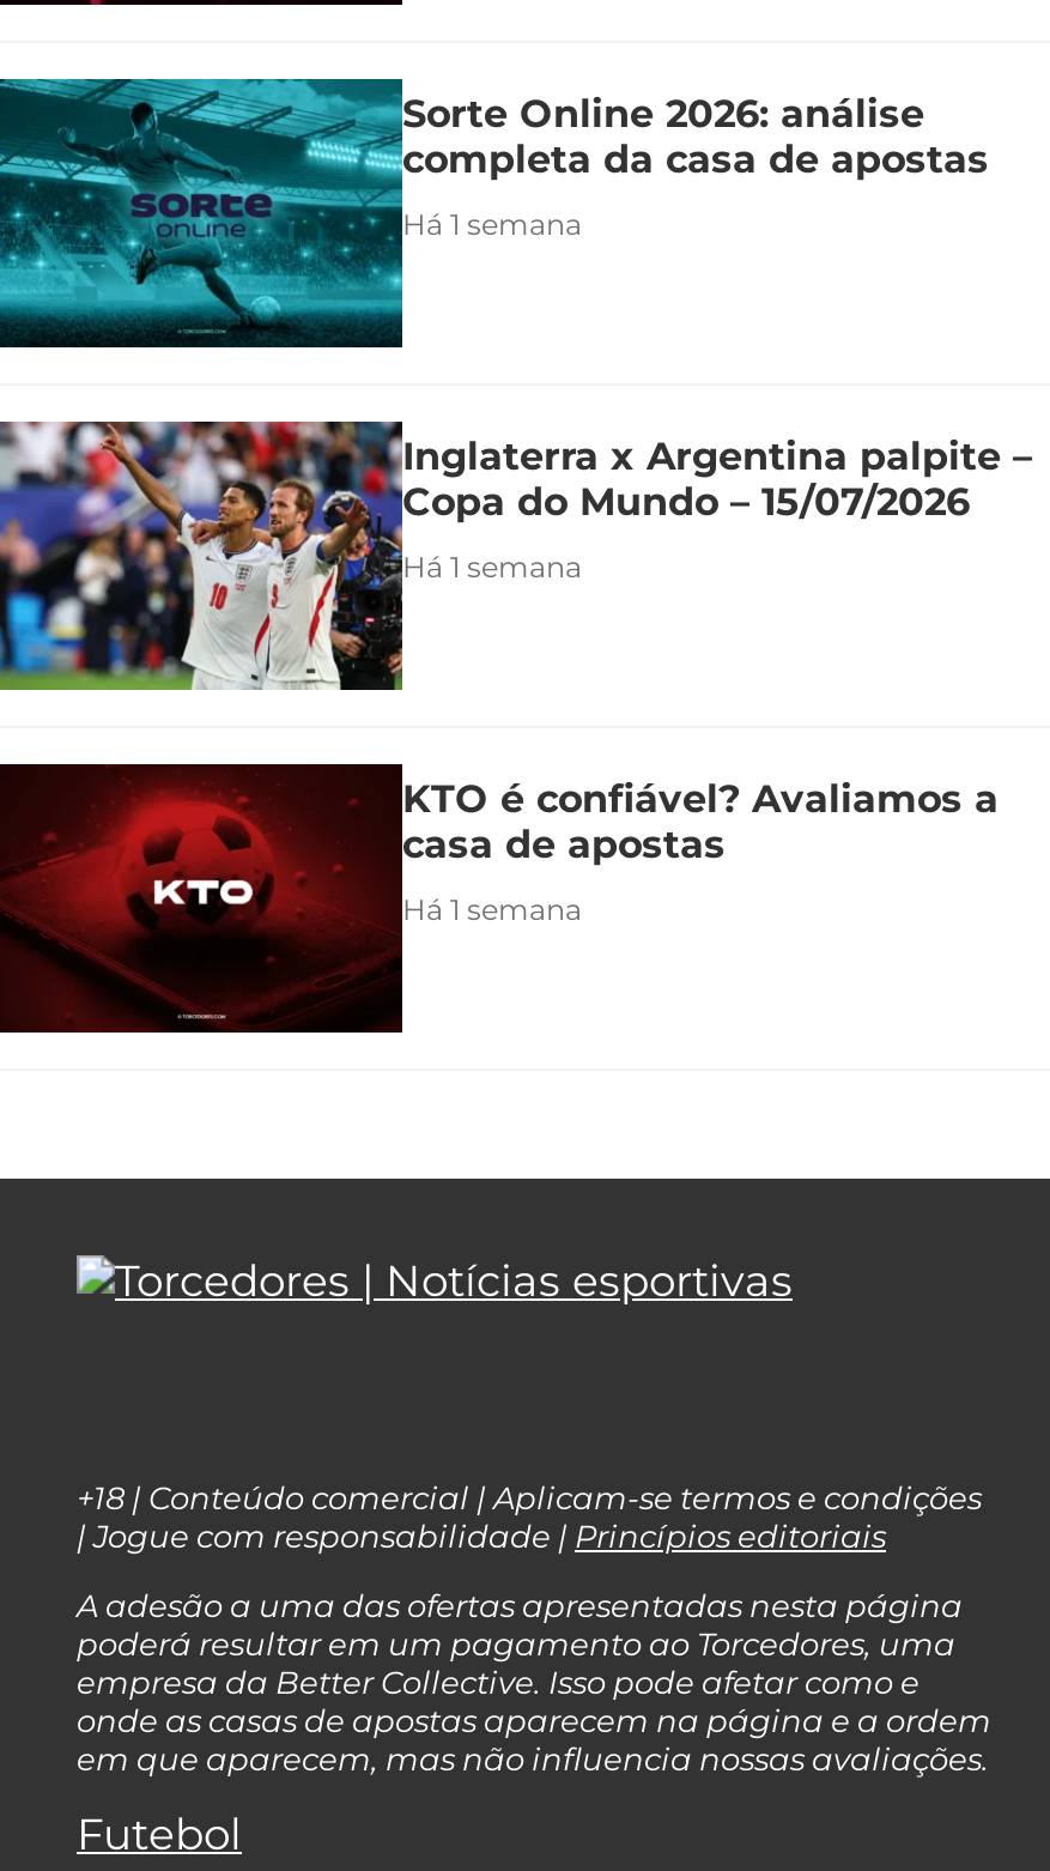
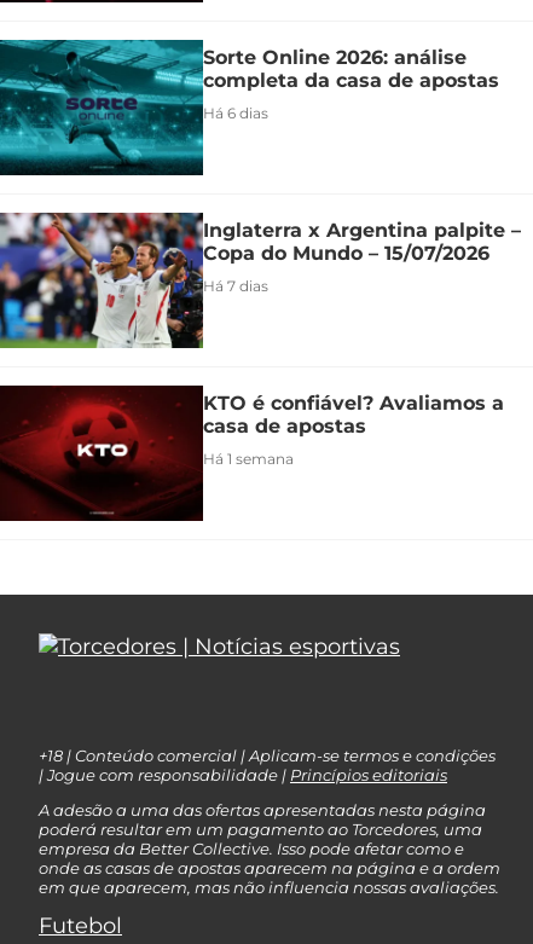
[402,207,582,242] Há 1 semana -> [203,104,268,122] Há 6 dias
[402,549,582,585] Há 1 semana -> [203,277,268,295] Há 7 dias

